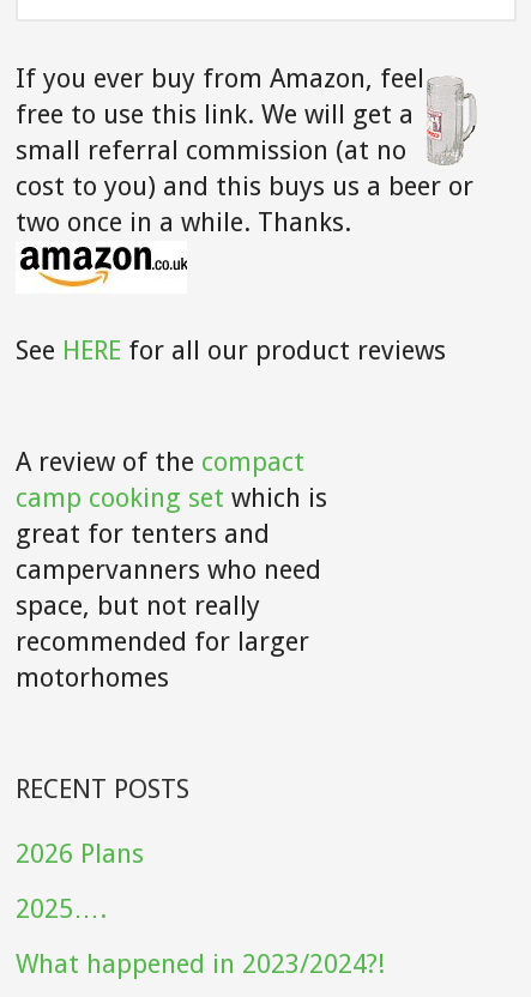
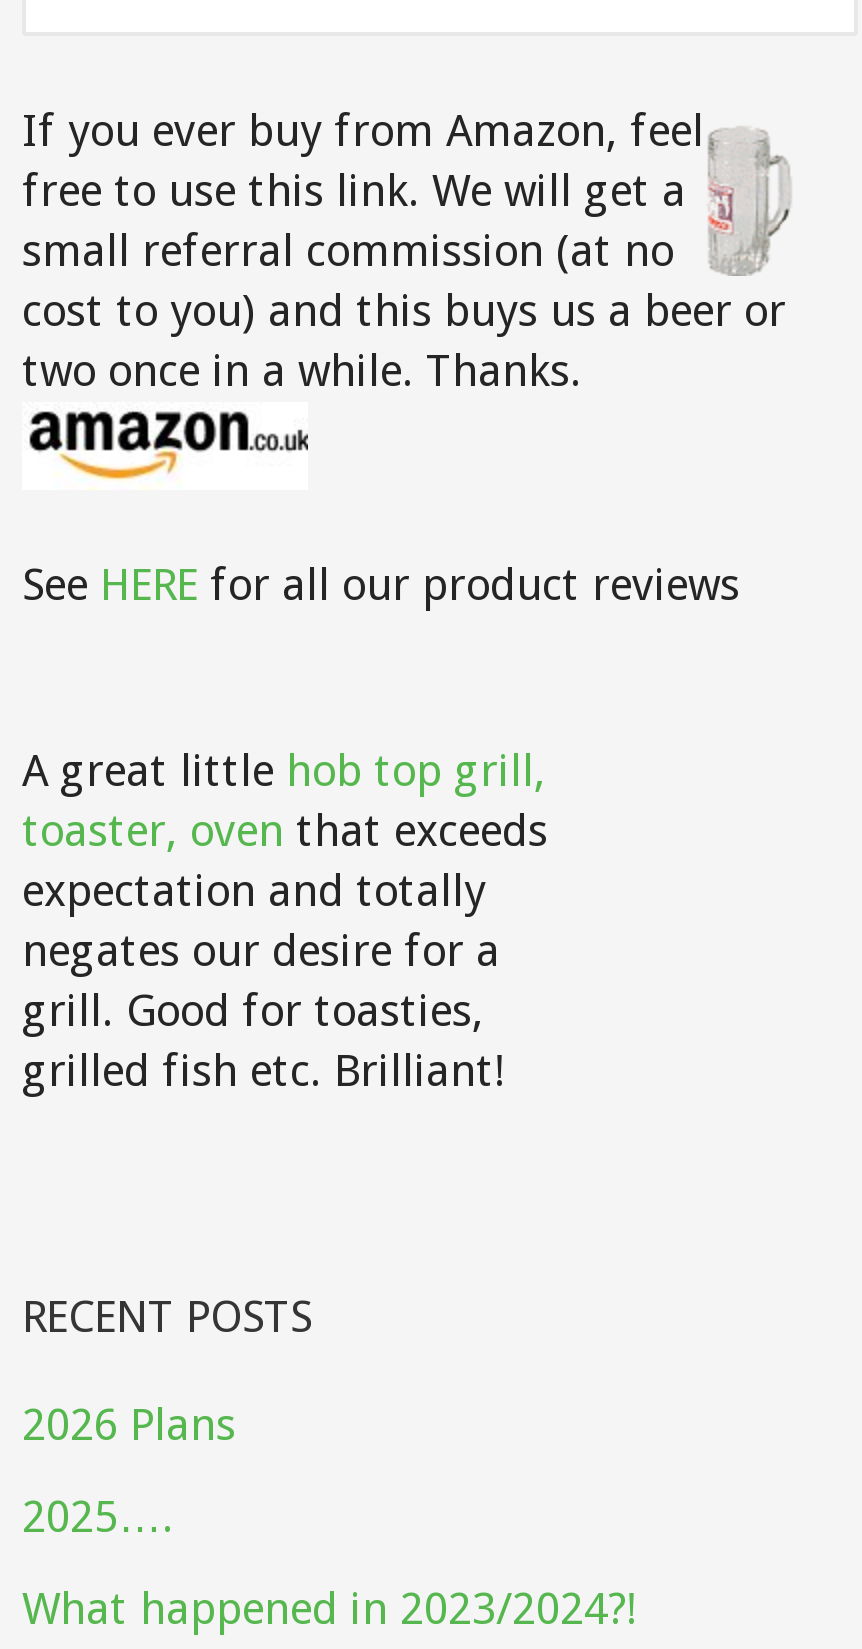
[16,448,327,693] A review of the compact | camp cooking set which is | great for tenters and | campervanners who need | space, but not really | recommended for larger | motorhomes -> [22,747,548,1097] A great little hob top grill, | toaster, oven that exceeds | expectation and totally | negates our desire for a | grill. Good for toasties, | grilled fish etc. Brilliant!

